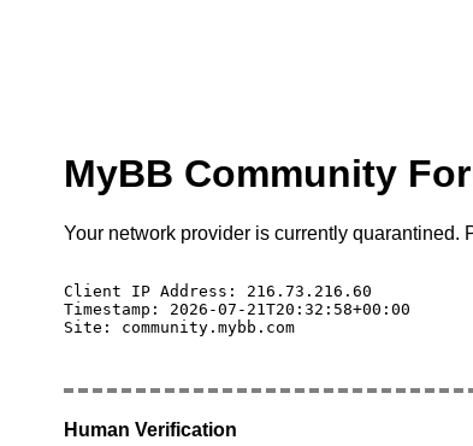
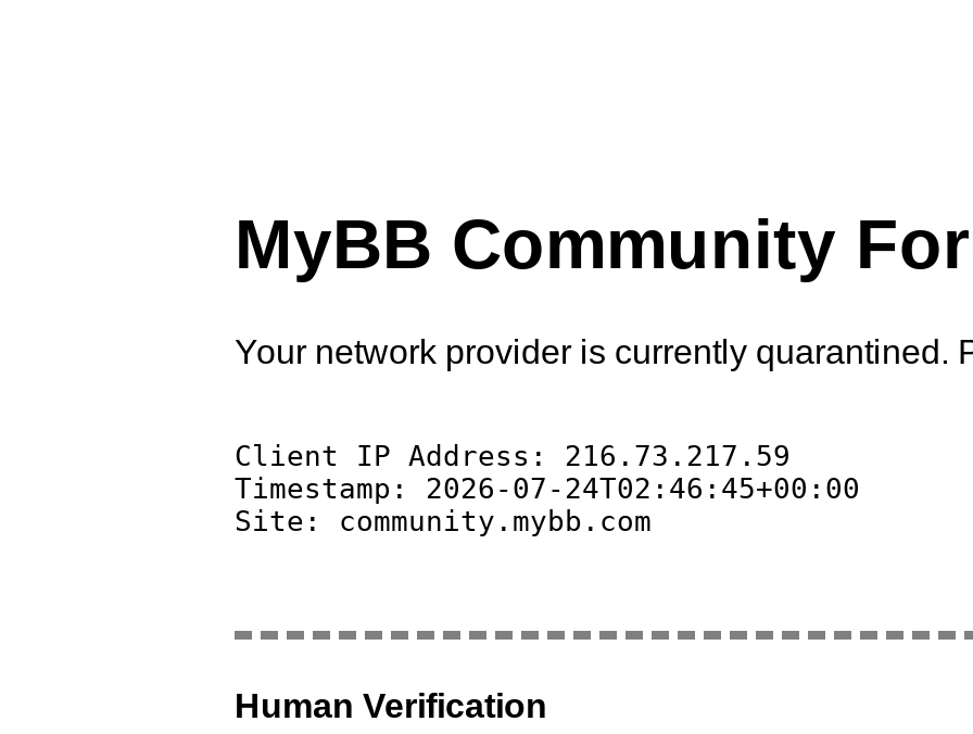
[64,282,382,300] Client IP Address: 216.73.216.60 -> [235,440,808,472] Client IP Address: 216.73.217.59
[64,300,410,318] Timestamp: 2026-07-21T20:32:58+00:00 -> [235,472,860,505] Timestamp: 2026-07-24T02:46:45+00:00

